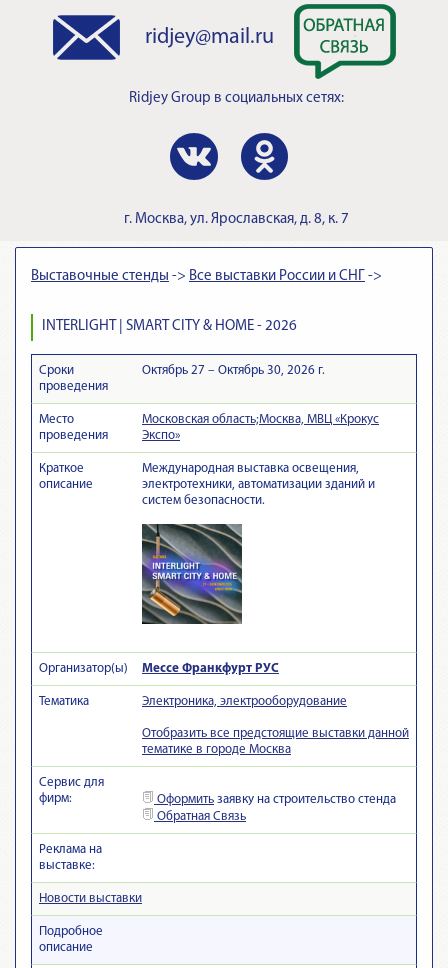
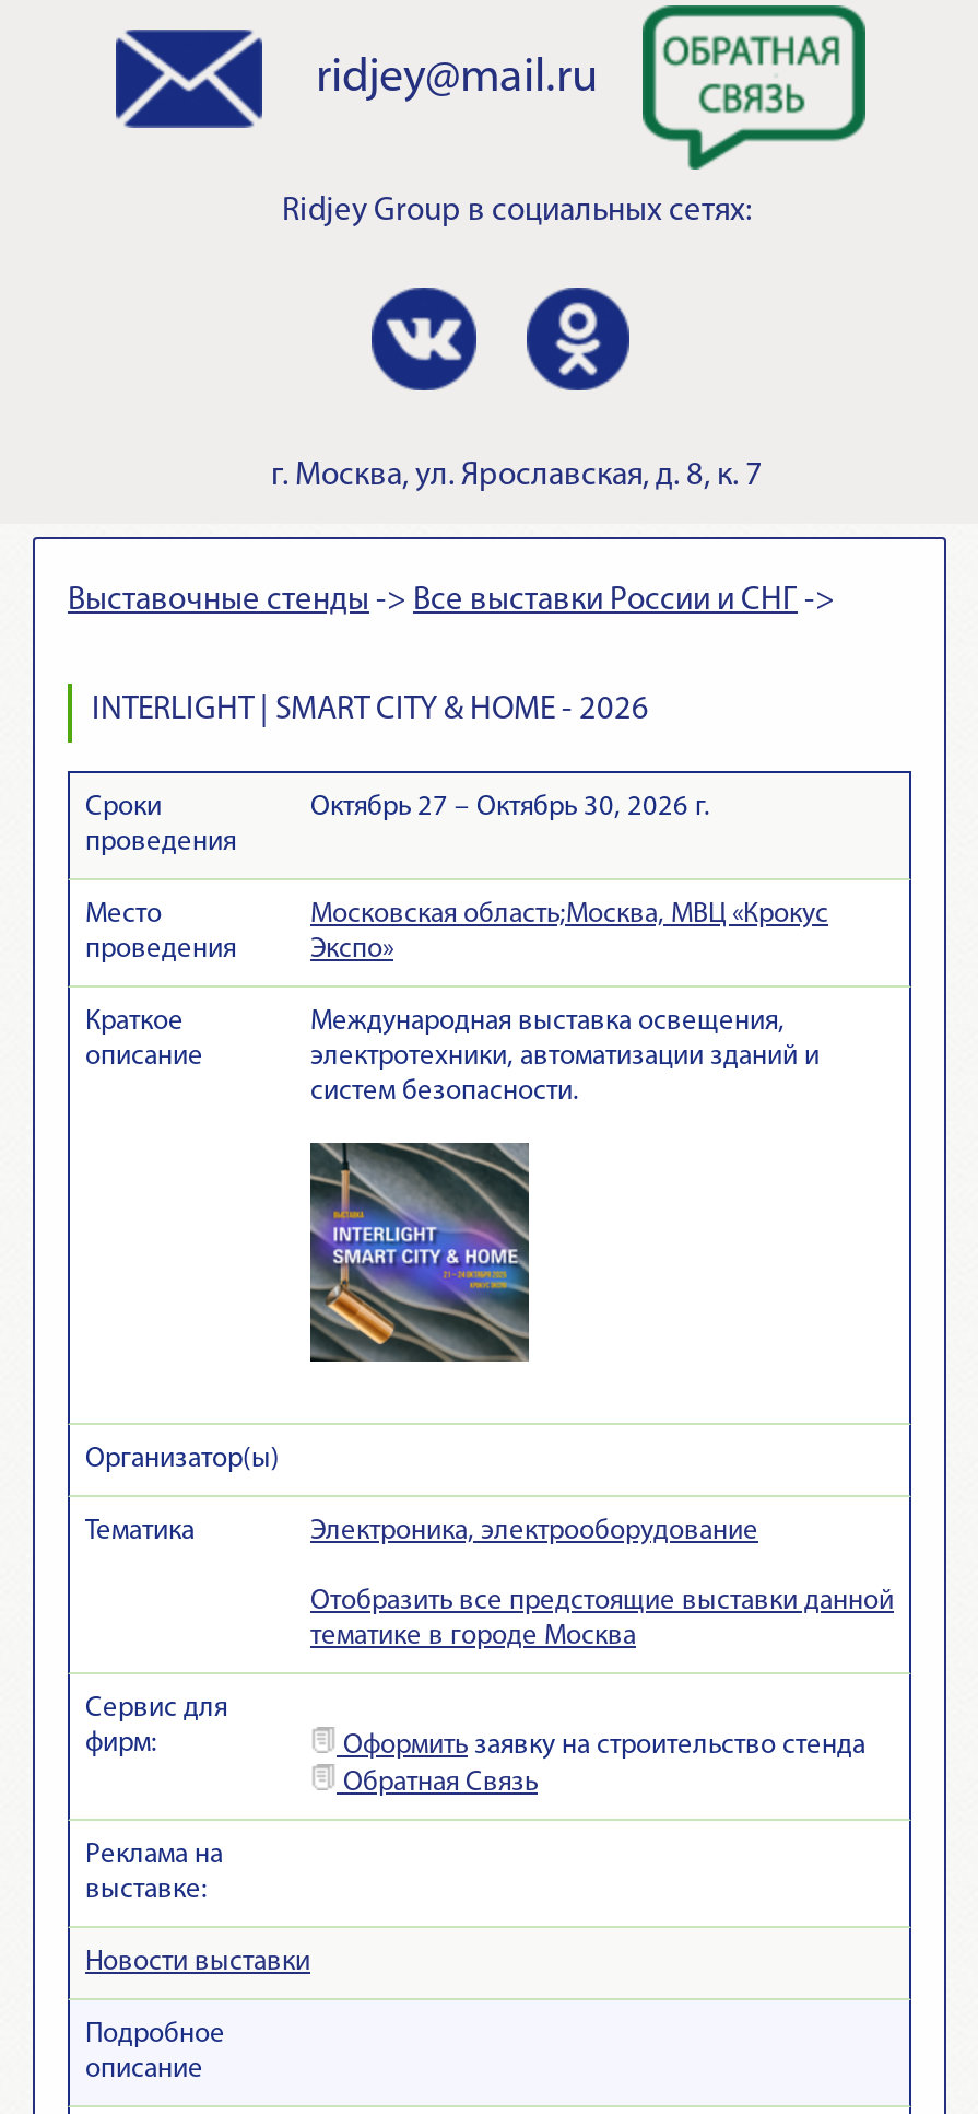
[142,662,279,675] Мессе Франкфурт РУС -> none

